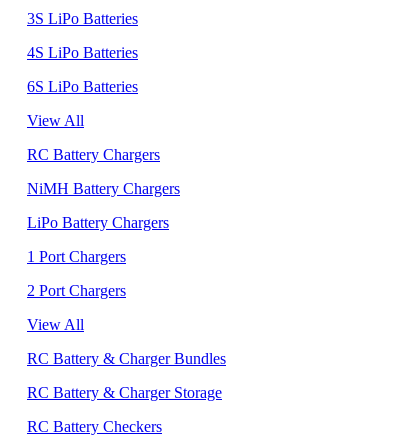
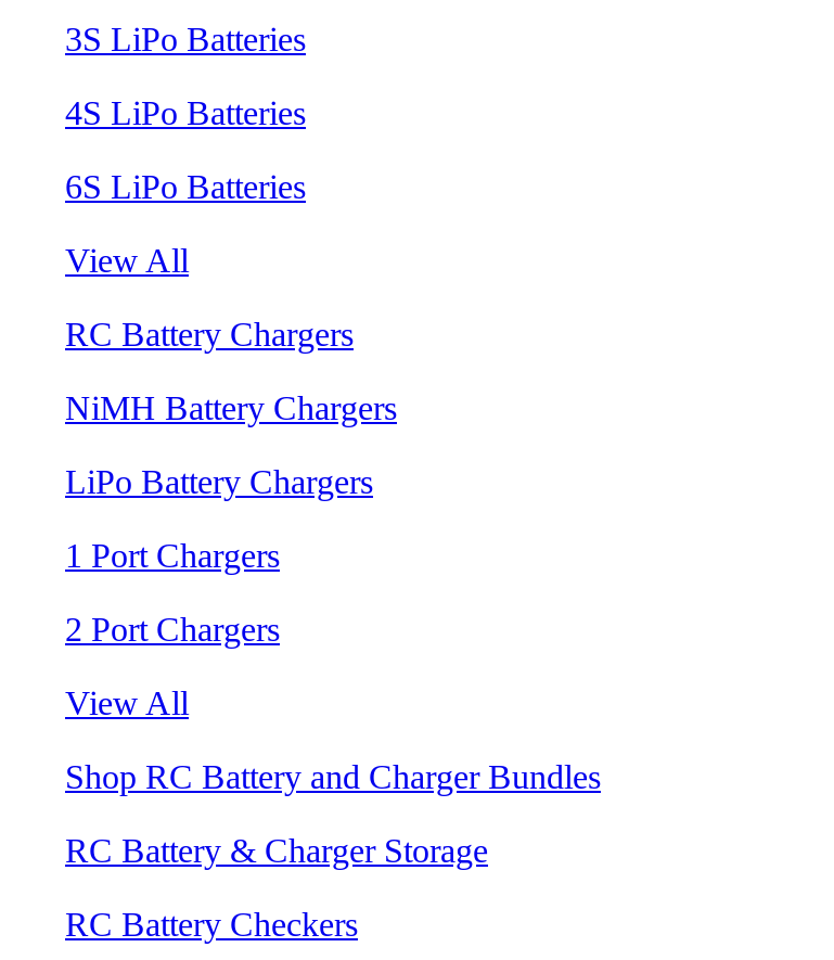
[27,350,226,367] RC Battery & Charger Bundles -> [65,758,601,795] Shop RC Battery and Charger Bundles

